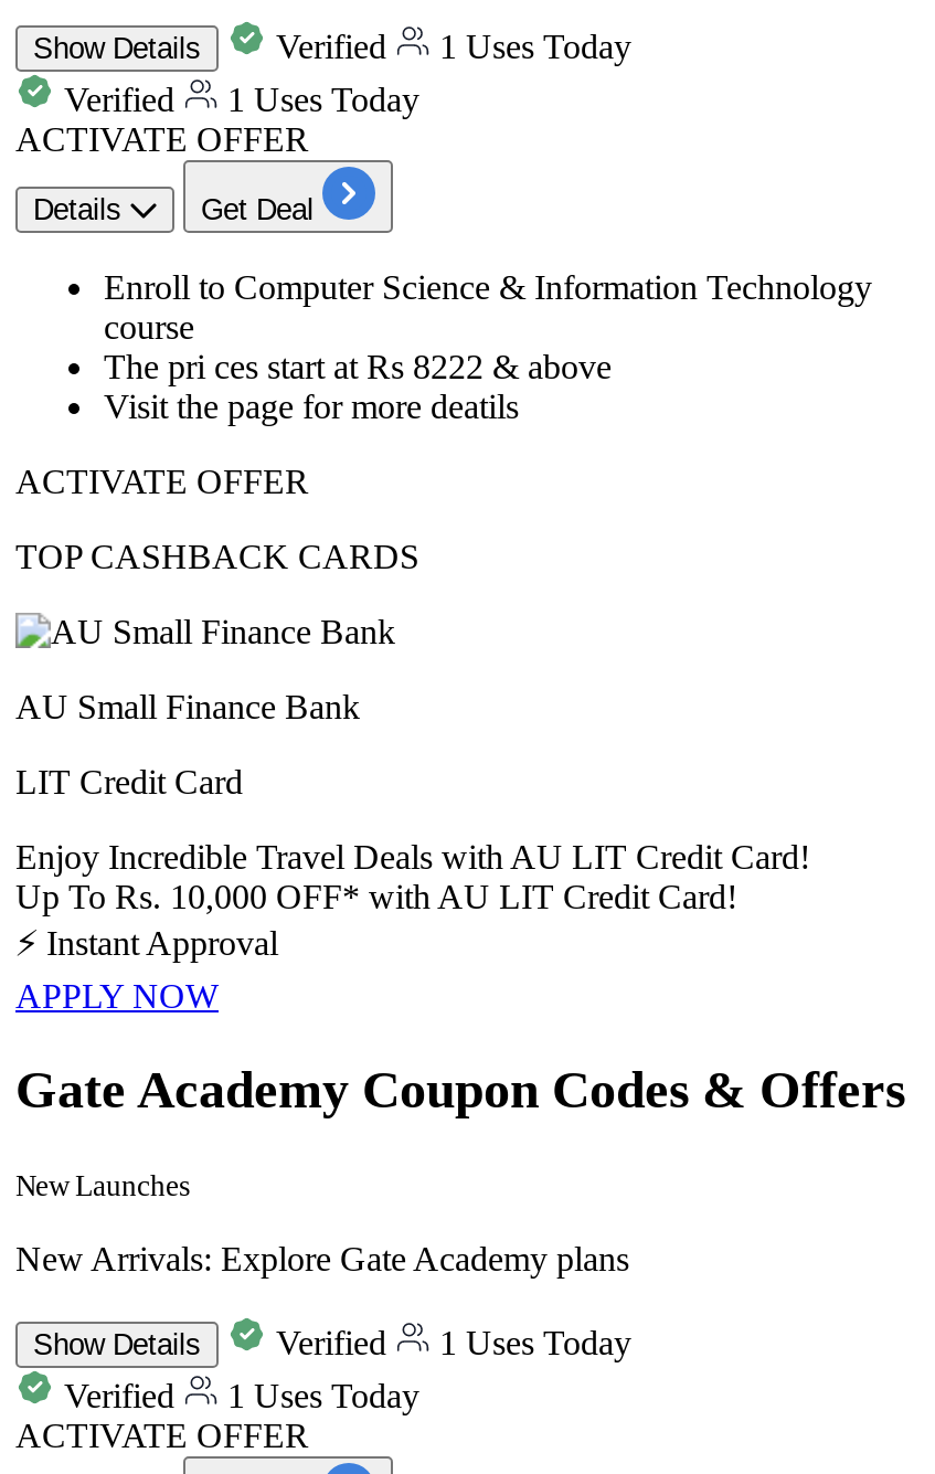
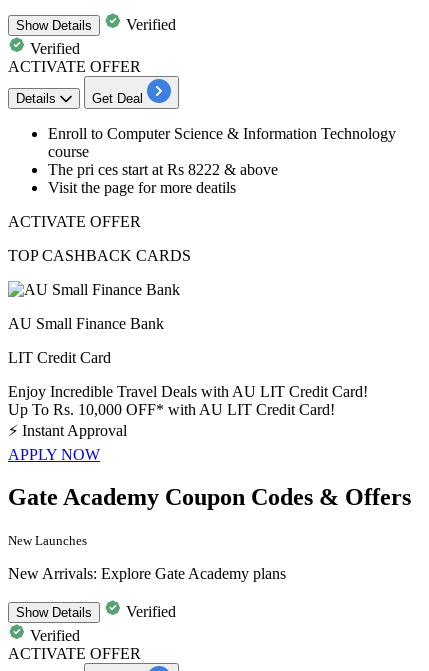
[439,27,631,65] 1 Uses Today -> none
[227,80,419,118] 1 Uses Today -> none
[439,1323,631,1360] 1 Uses Today -> none
[227,1376,419,1413] 1 Uses Today -> none

